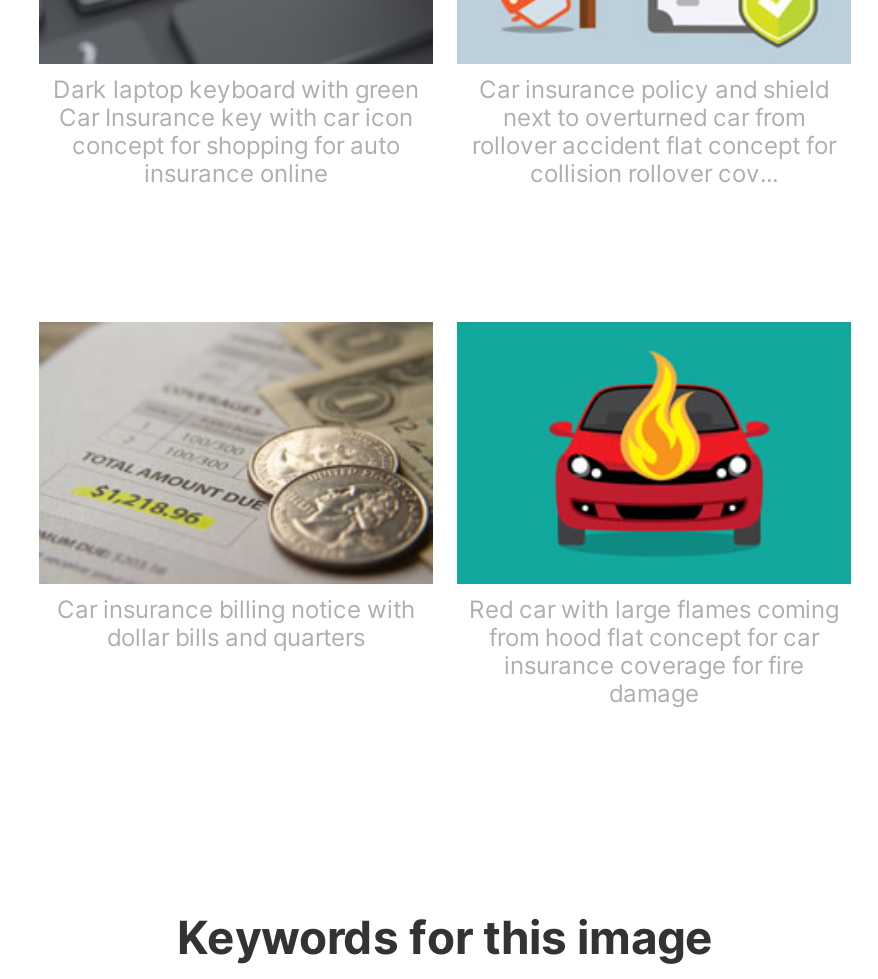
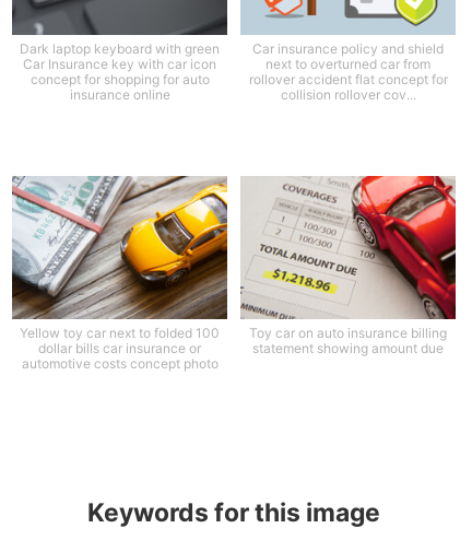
[39,322,435,652] [image] | Car insurance billing notice with | dollar bills and quarters -> [12,176,228,372] [image] | Yellow toy car next to folded 100 | dollar bills car insurance or | automotive costs concept photo
[455,320,853,708] [image] | Red car with large flames coming | from hood flat concept for car | insurance coverage for fire | damage -> [239,175,457,356] [image] | Toy car on auto insurance billing | statement showing amount due

